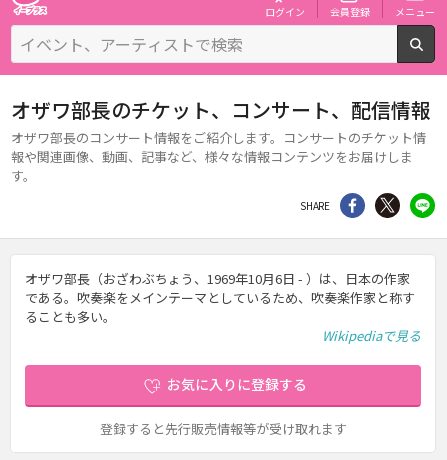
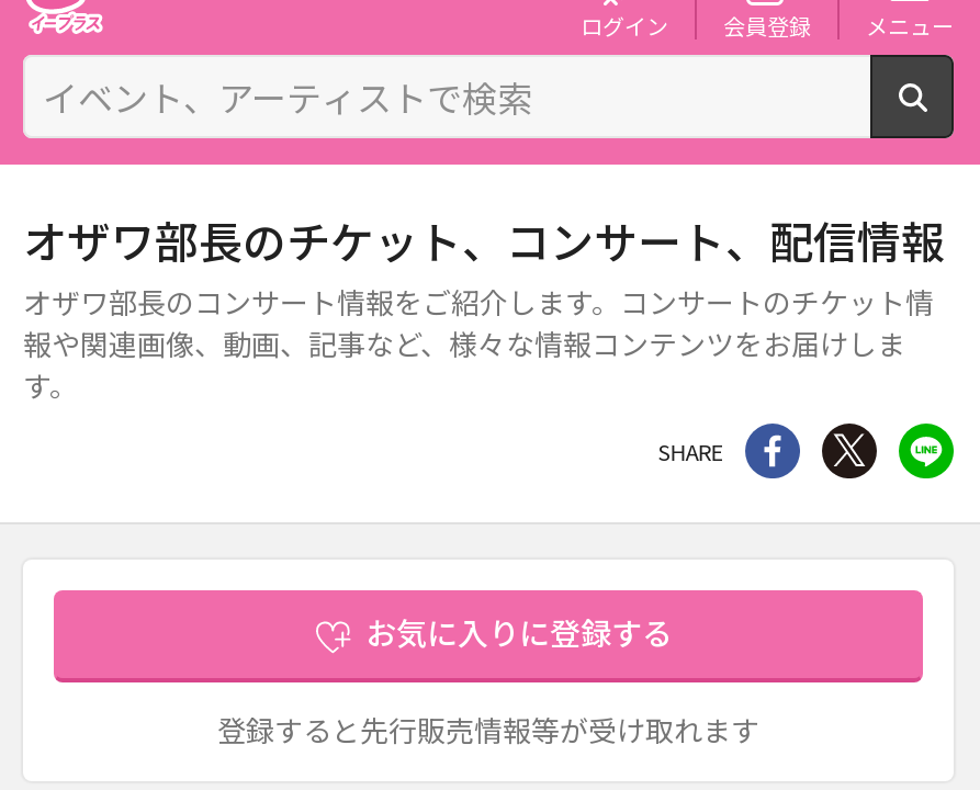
[25,269,421,345] オザワ部長（おざわぶちょう、1969年10月6日 - ）は、日本の作家 | である。吹奏楽をメインテーマとしているため、吹奏楽作家と称す | ることも多い。 | Wikipediaで見る -> none

